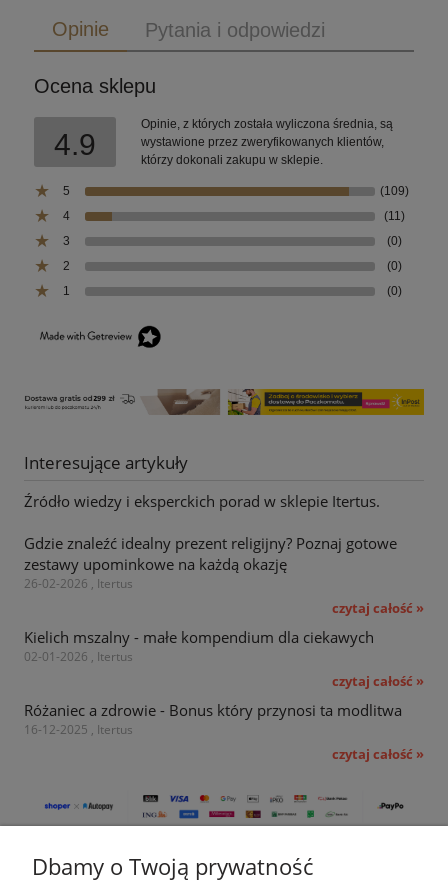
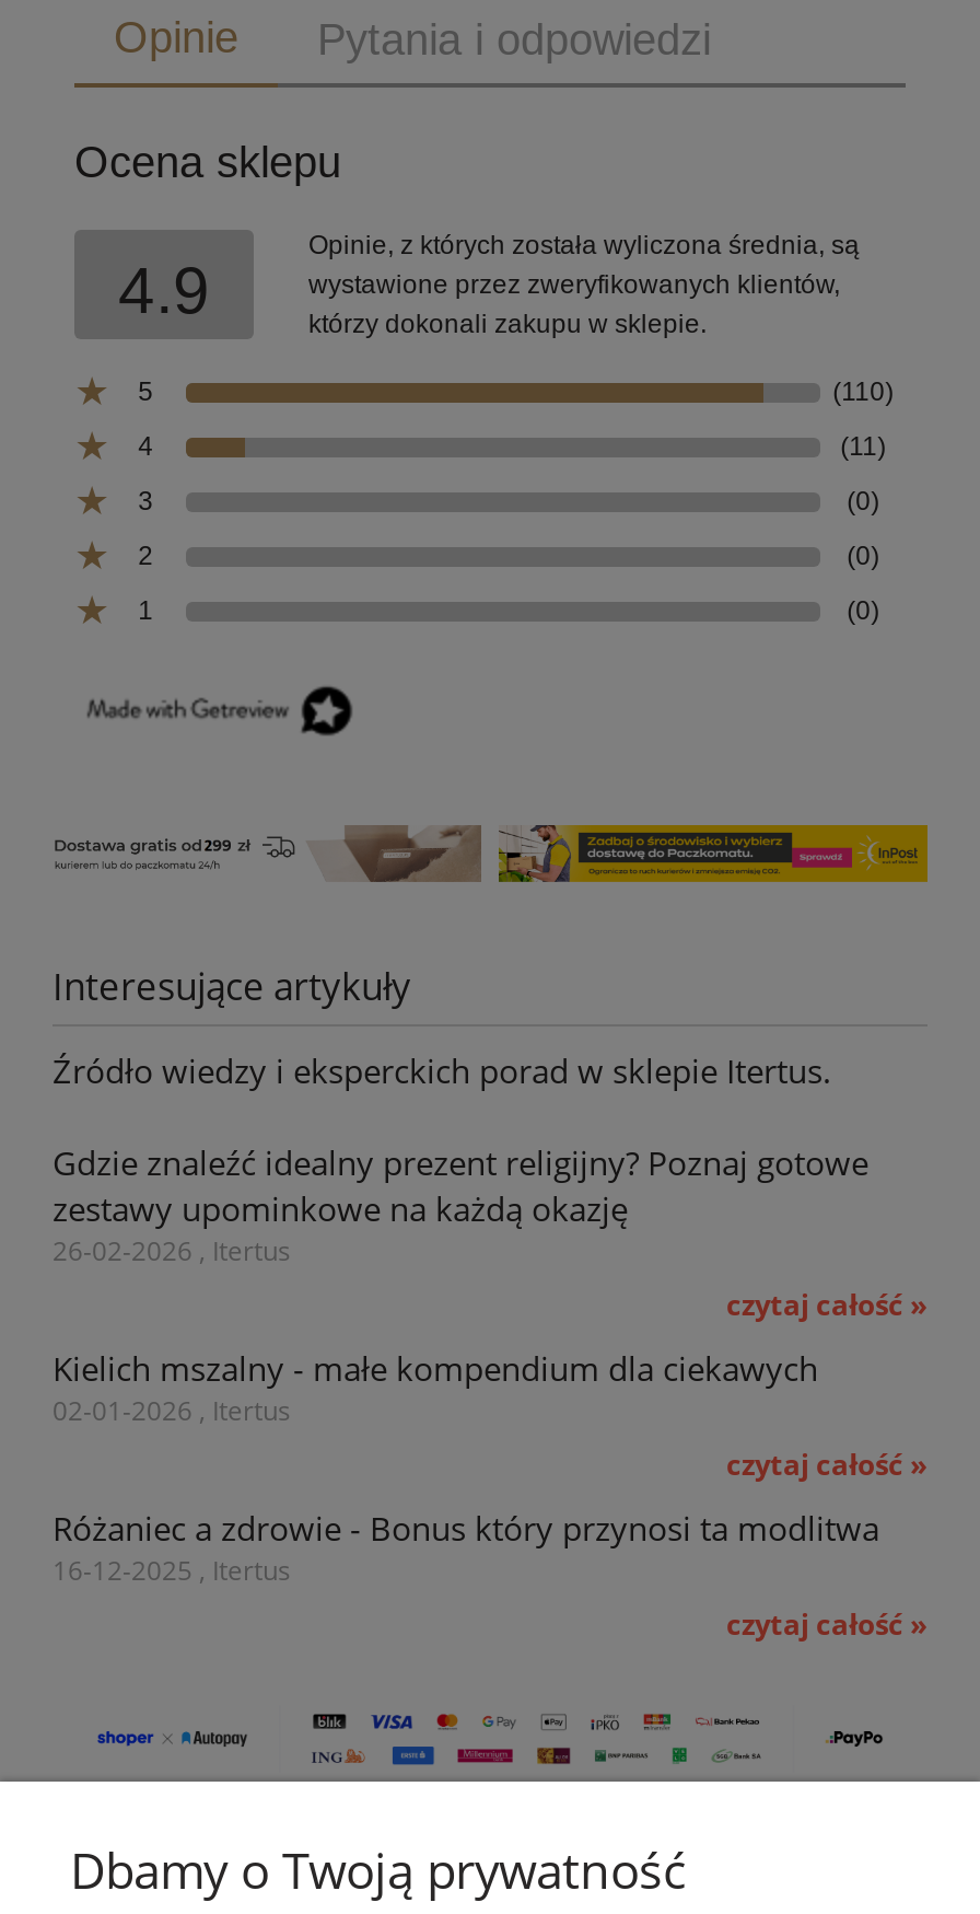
[380,184,409,198] (109) -> [833,376,894,407] (110)

